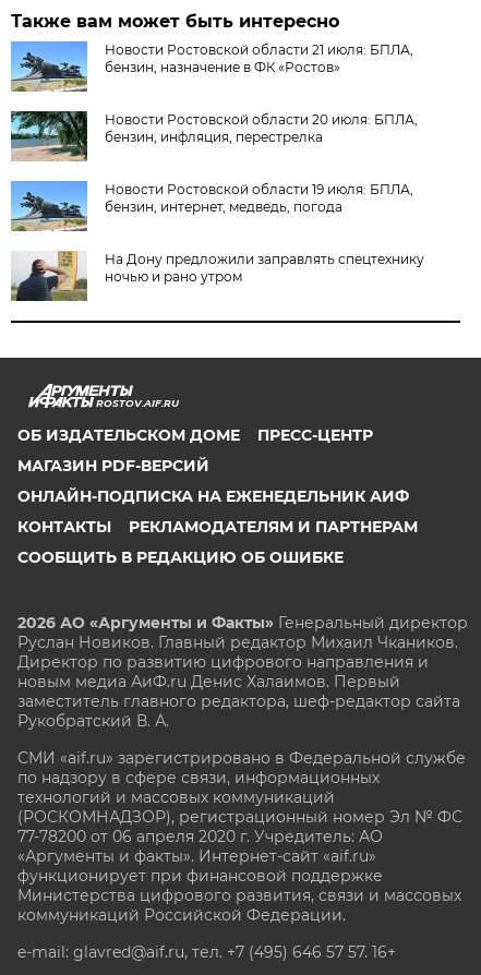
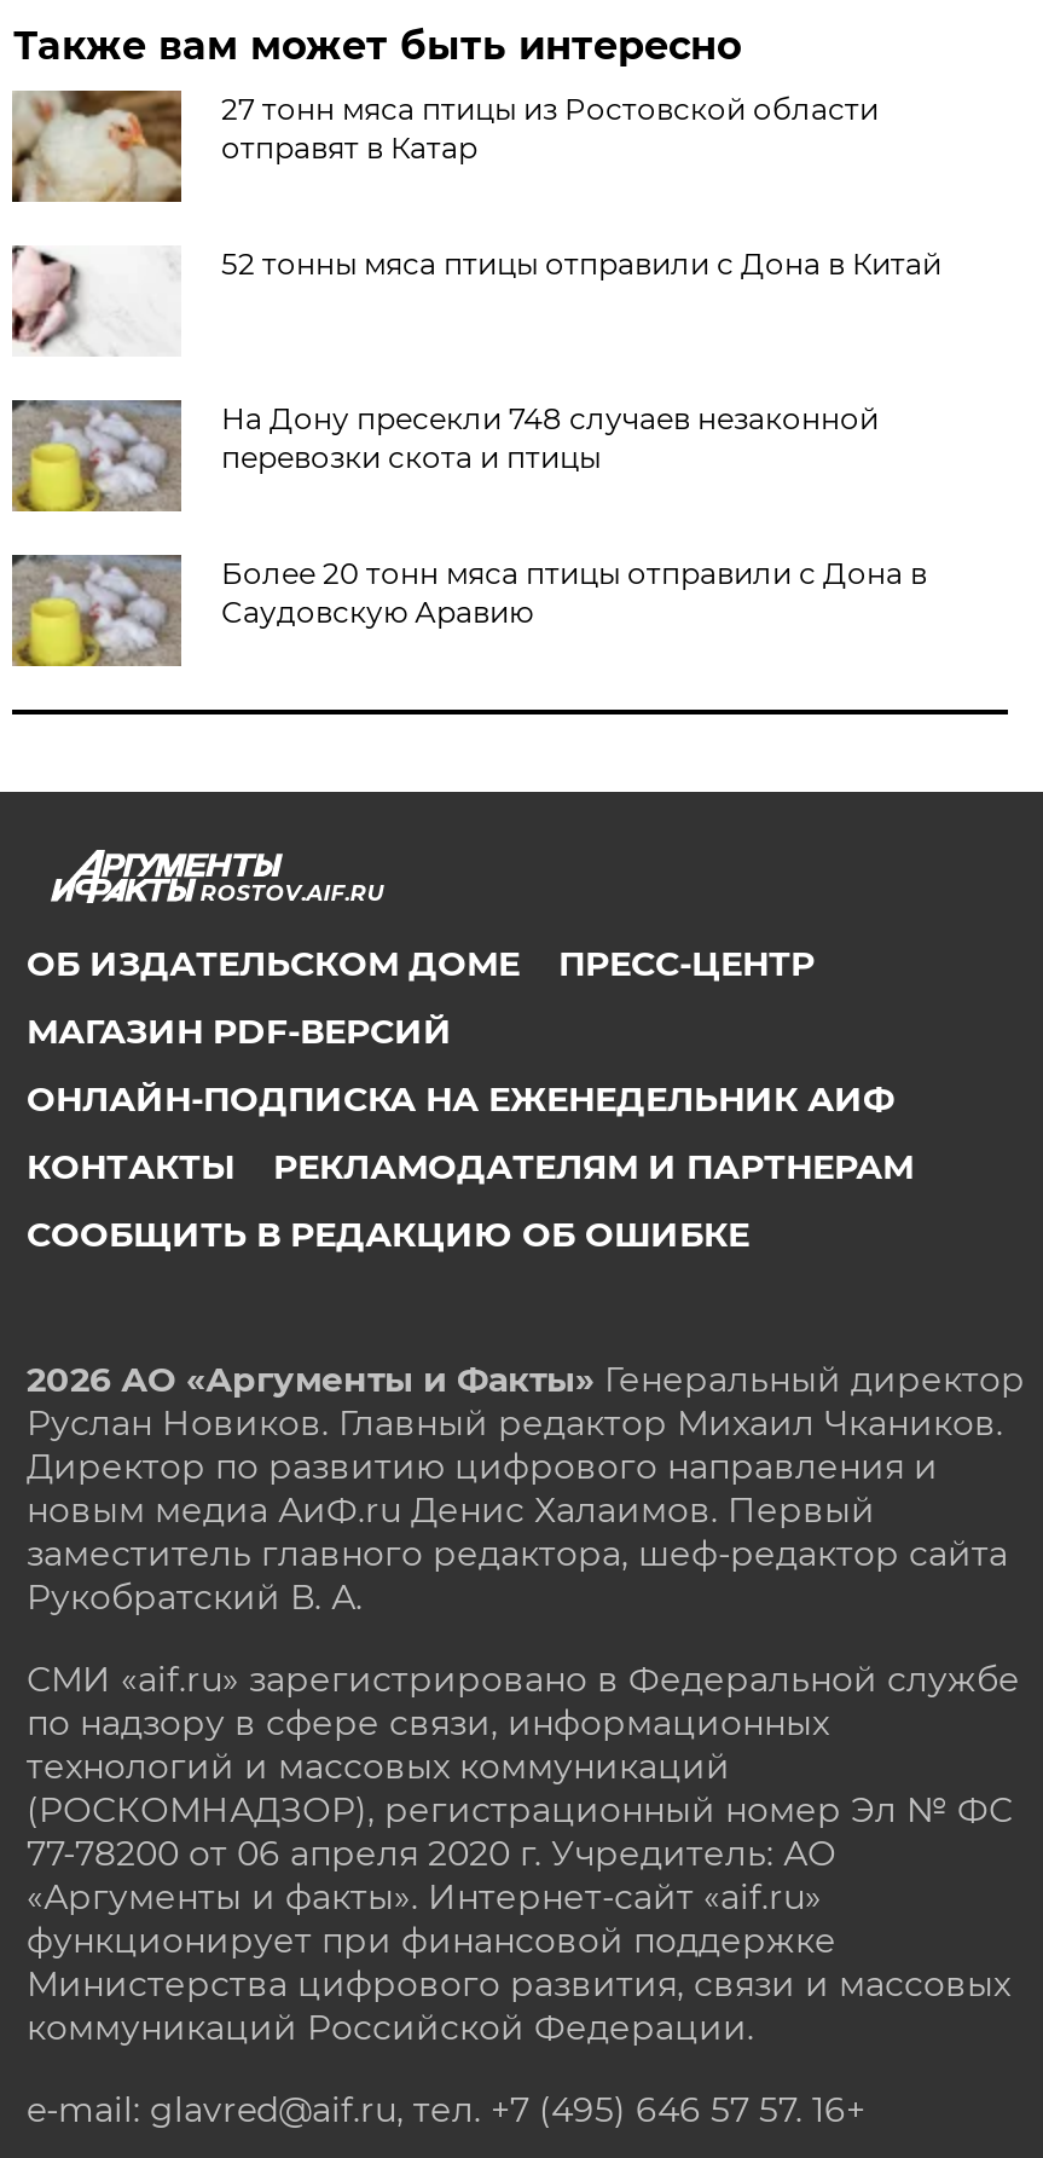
[10,40,414,92] [image] | Новости Ростовской области 21 июля: БПЛА, | бензин, назначение в ФК «Ростов» -> [10,88,878,202] [image] | 27 тонн мяса птицы из Ростовской области | отправят в Катар
[10,110,418,162] [image] | Новости Ростовской области 20 июля: БПЛА, | бензин, инфляция, перестрелка -> [10,245,941,357] [image] | 52 тонны мяса птицы отправили с Дона в Китай
[10,180,414,231] [image] | Новости Ростовской области 19 июля: БПЛА, | бензин, интернет, медведь, погода -> [10,398,878,514] [image] | На Дону пресекли 748 случаев незаконной | перевозки скота и птицы
[11,250,425,302] [image] | На Дону предложили заправлять спецтехнику | ночью и рано утром -> [10,552,927,669] [image] | Более 20 тонн мяса птицы отправили с Дона в | Саудовскую Аравию

